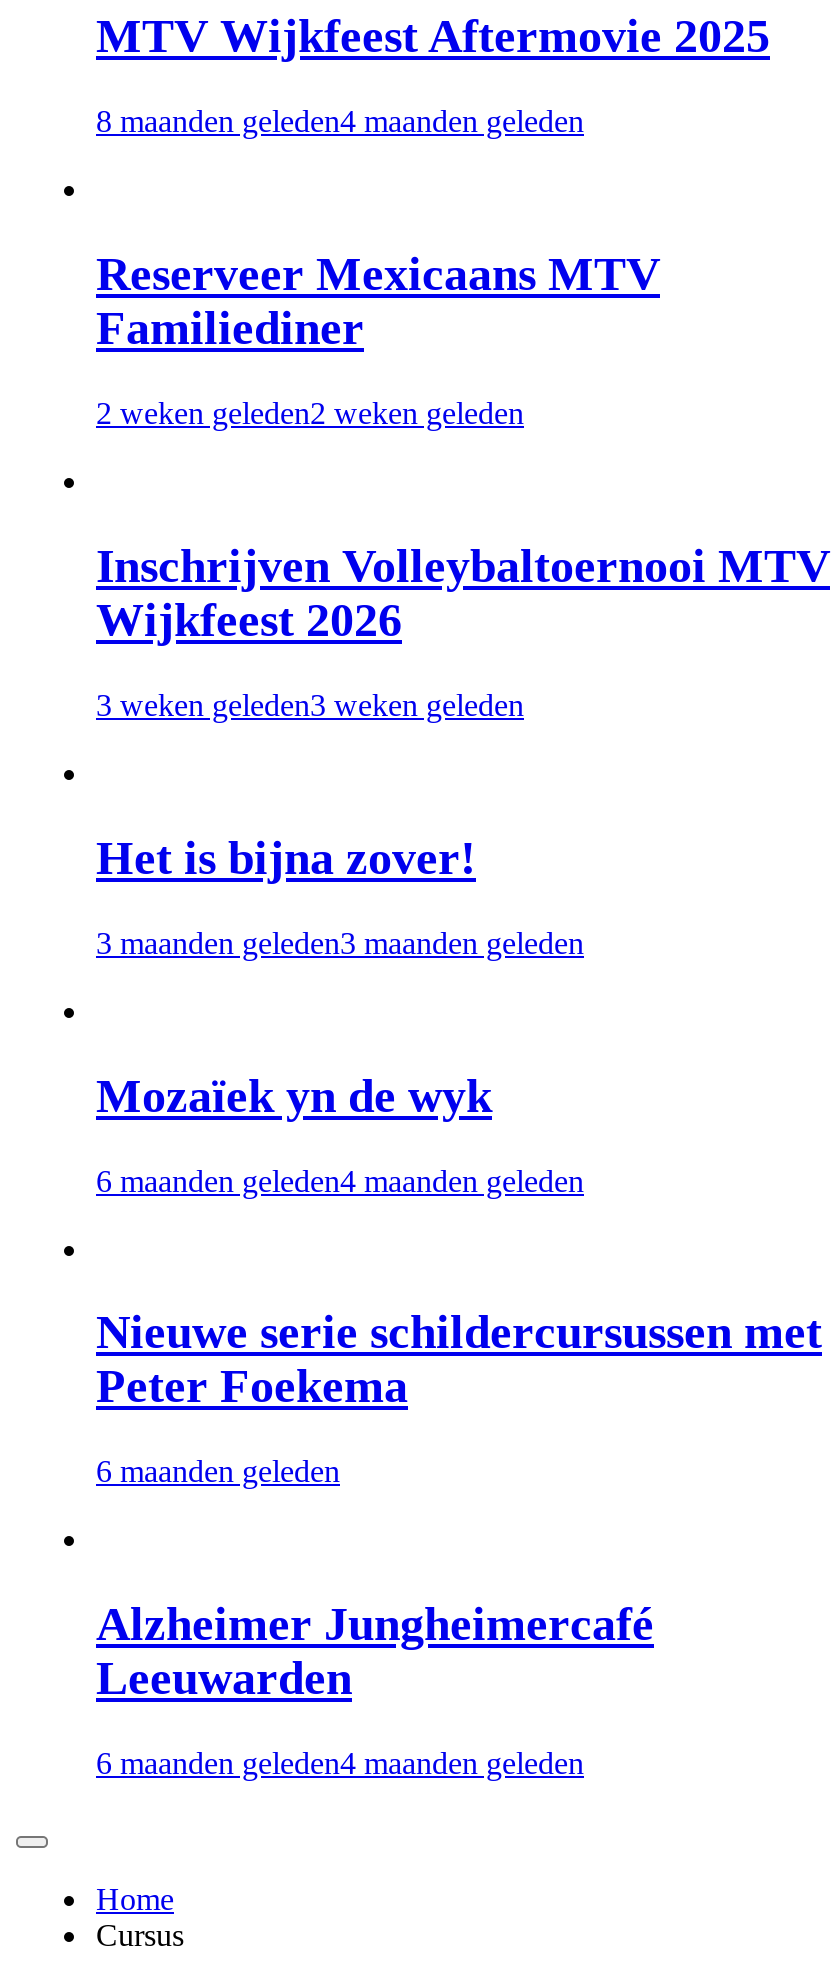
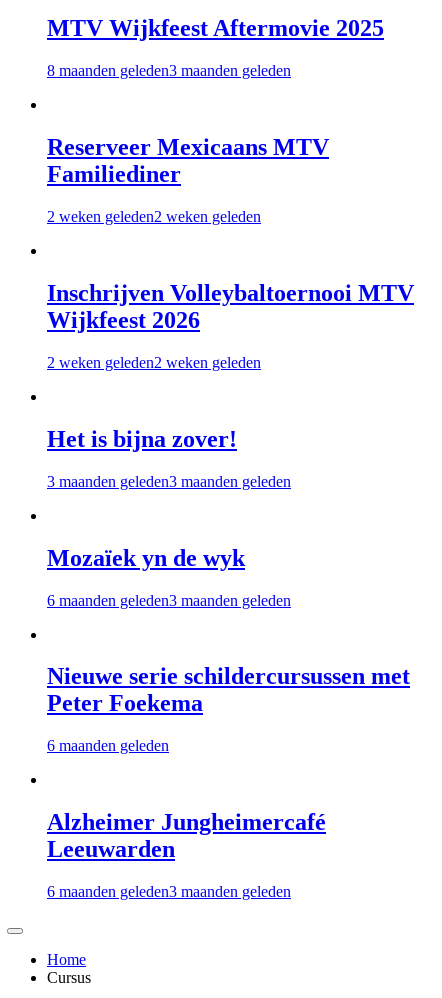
[96,104,584,138] 8 maanden geleden4 maanden geleden -> [47,62,291,79] 8 maanden geleden3 maanden geleden
[96,688,524,722] 3 weken geleden3 weken geleden -> [47,354,261,371] 2 weken geleden2 weken geleden
[96,1163,584,1197] 6 maanden geleden4 maanden geleden -> [47,591,291,608] 6 maanden geleden3 maanden geleden
[96,1746,584,1780] 6 maanden geleden4 maanden geleden -> [47,883,291,900] 6 maanden geleden3 maanden geleden

